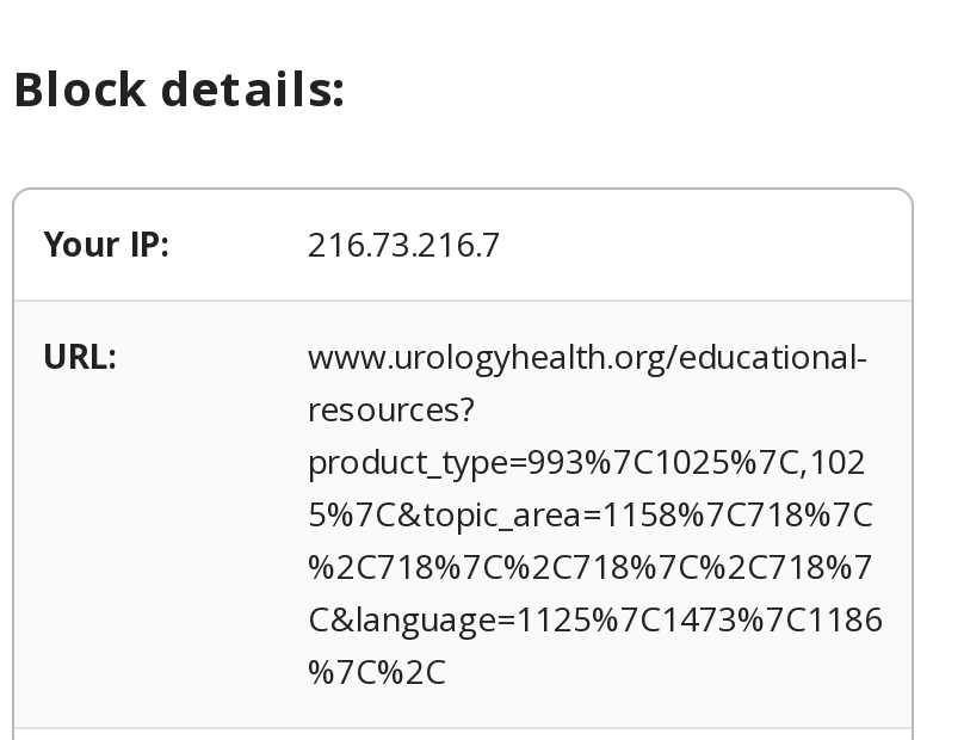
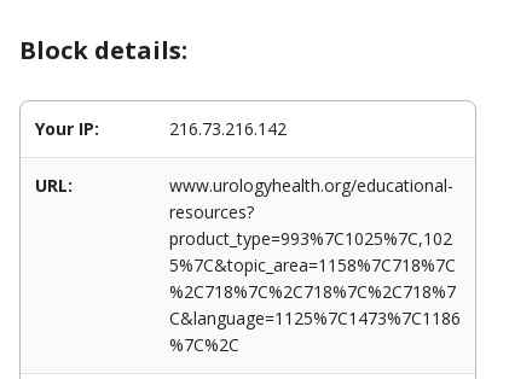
[308,221,501,266] 216.73.216.7 -> [169,117,287,140] 216.73.216.142

